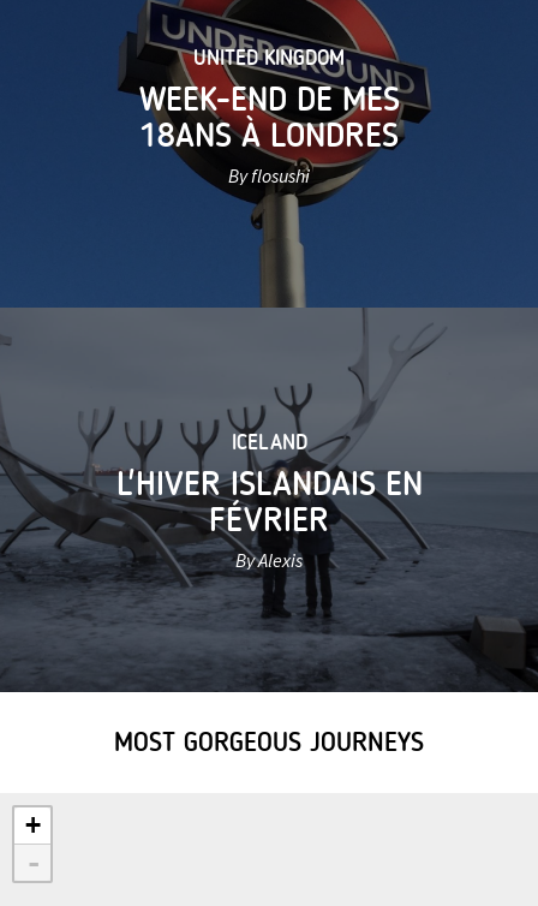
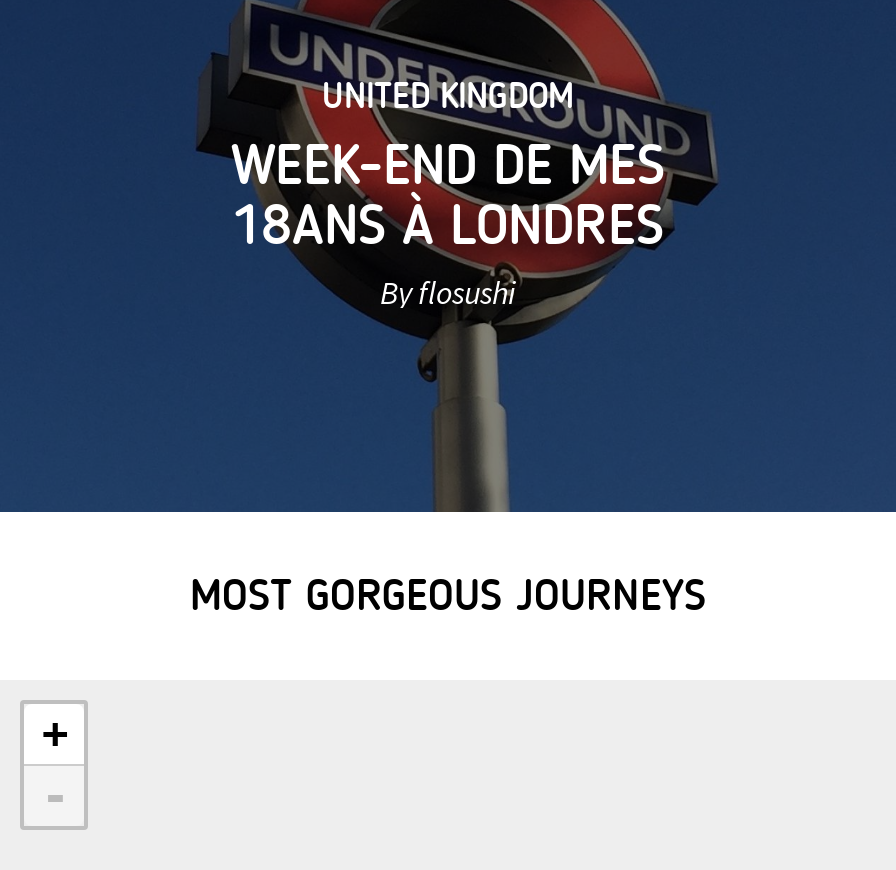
[4,308,534,692] [image] | ICELAND | L'HIVER ISLANDAIS EN | FÉVRIER | By Alexis -> none

